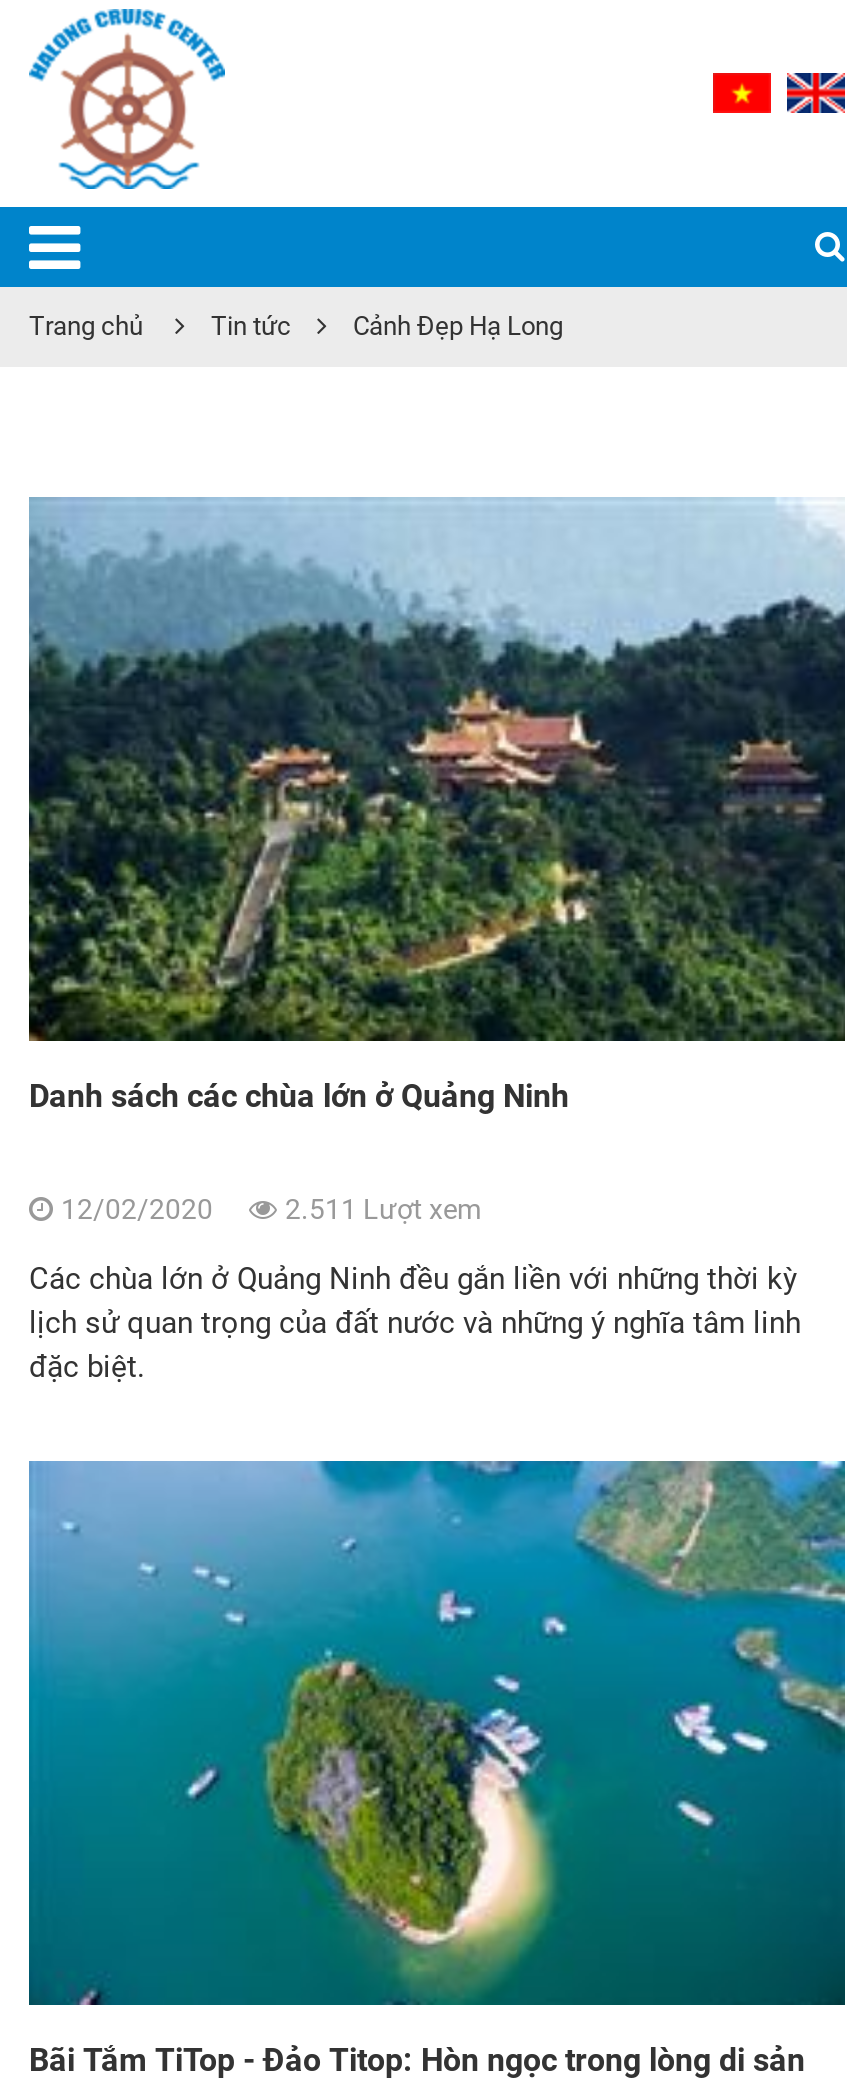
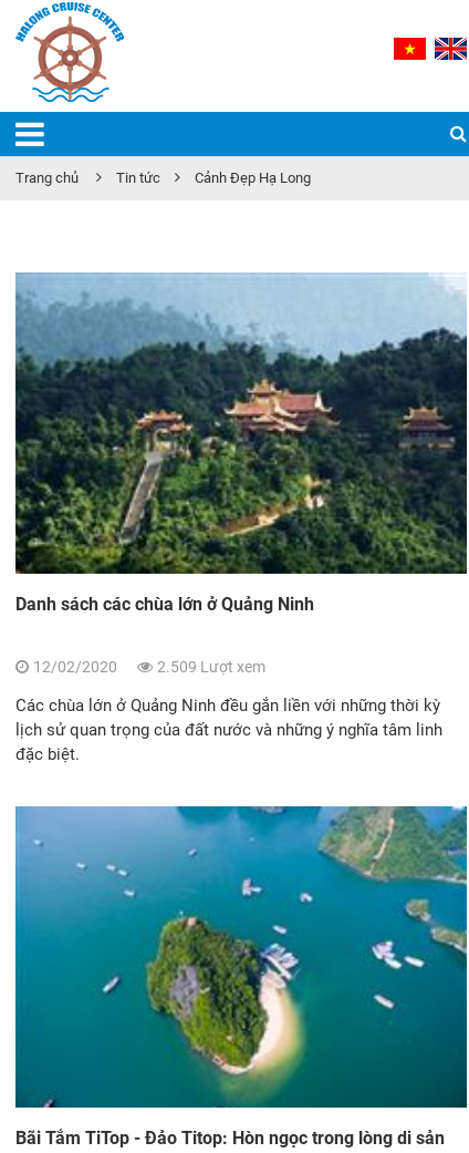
[285,1193,481,1225] 2.511 Lượt xem -> [157,658,265,676] 2.509 Lượt xem

